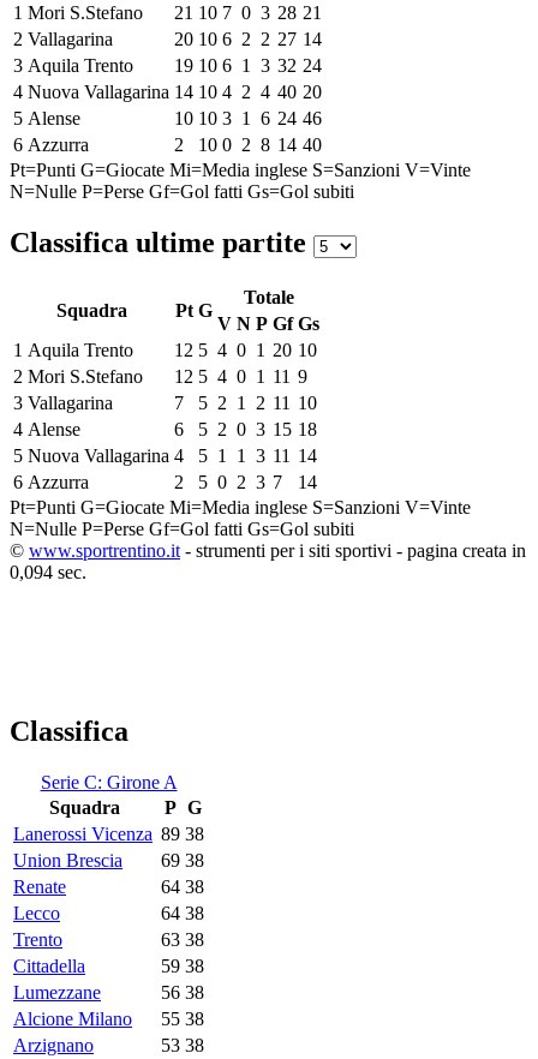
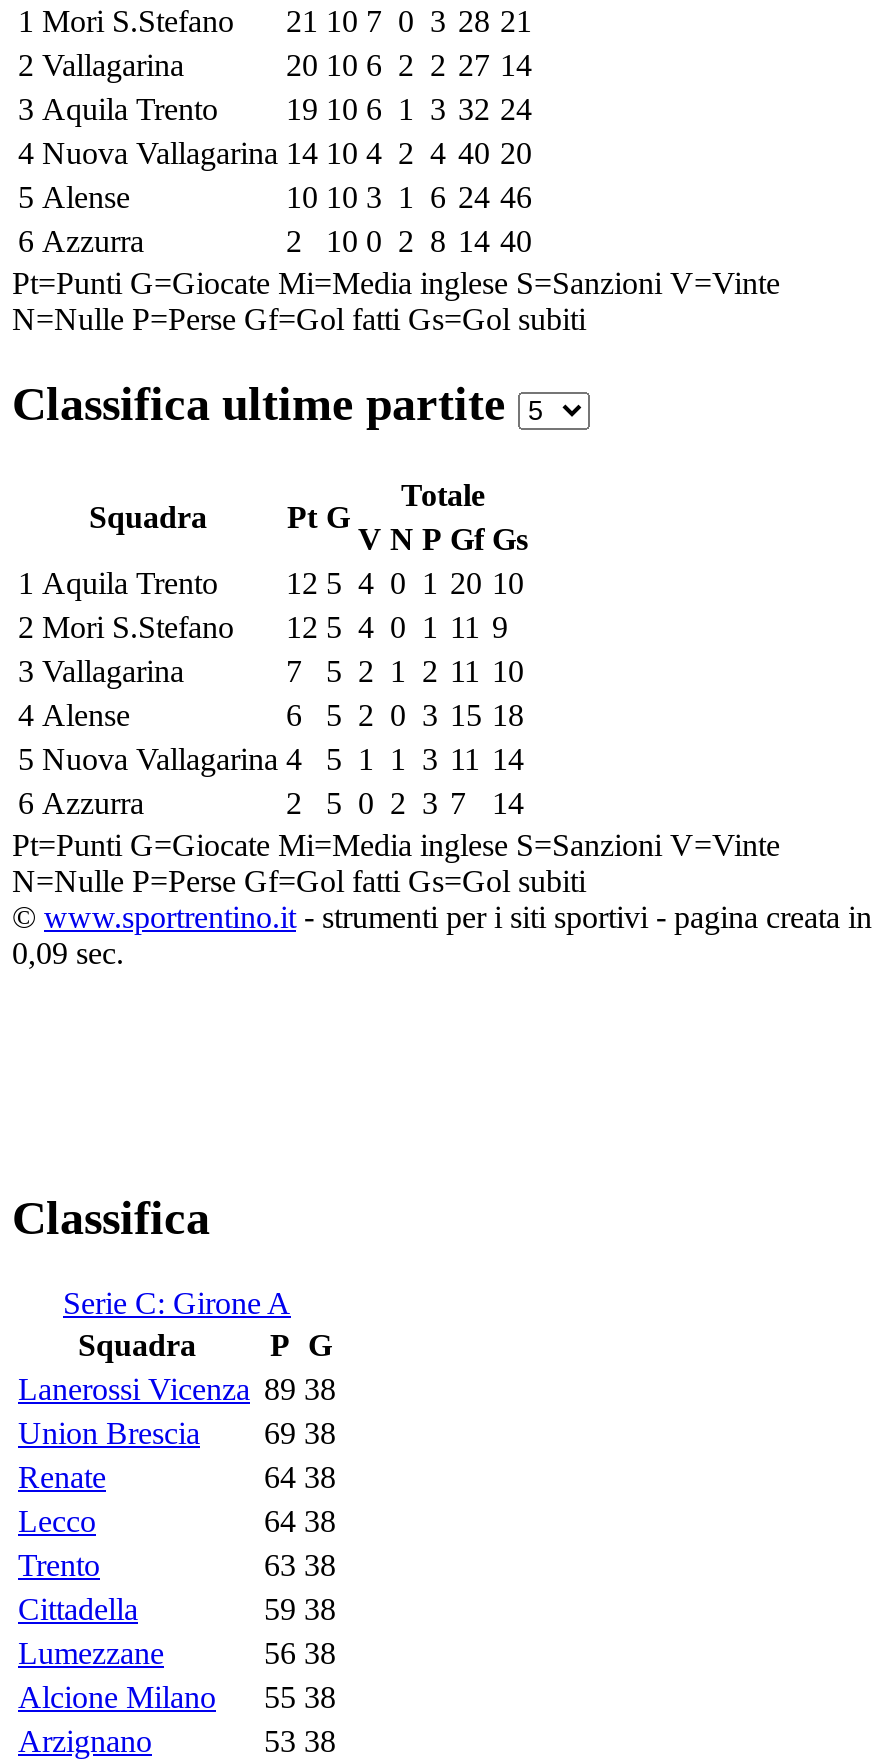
[10,562,86,583] 0,094 sec. -> [12,936,124,970] 0,09 sec.

